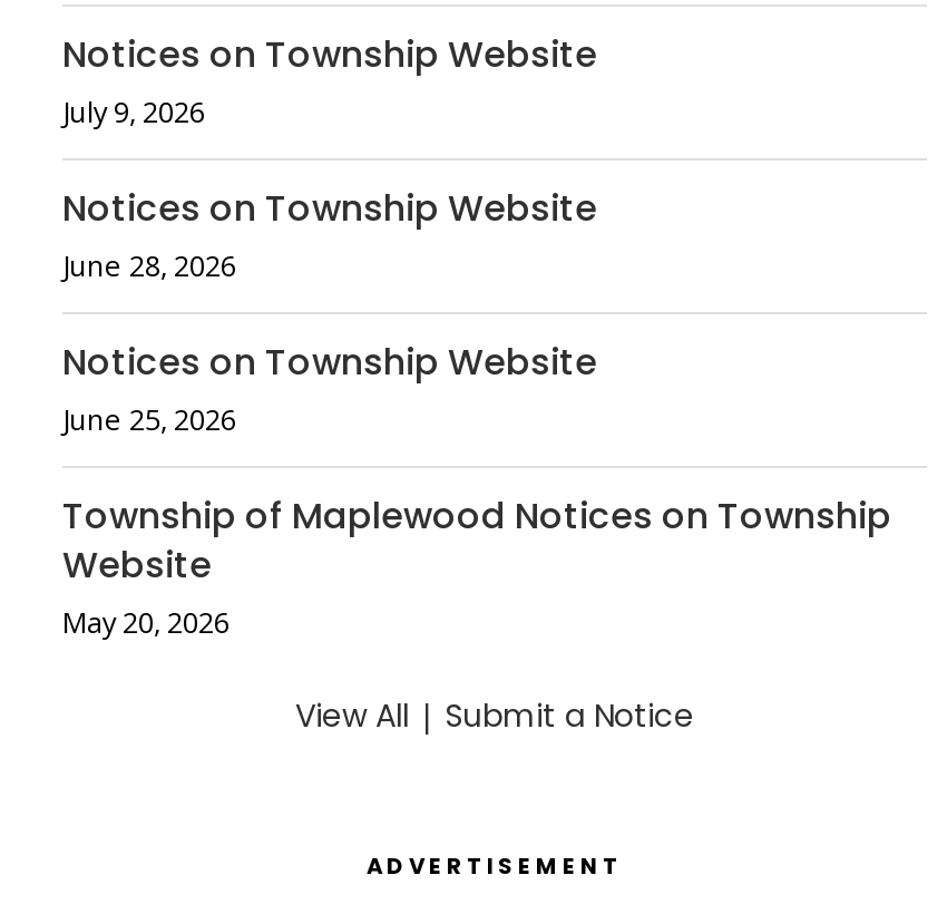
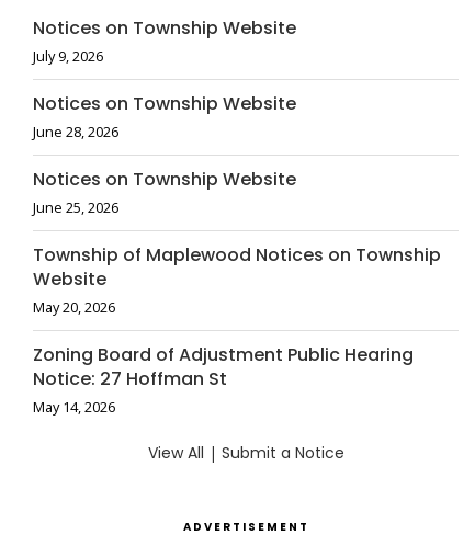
none -> [33,342,414,417] Zoning Board of Adjustment Public Hearing | Notice: 27 Hoffman St | May 14, 2026

